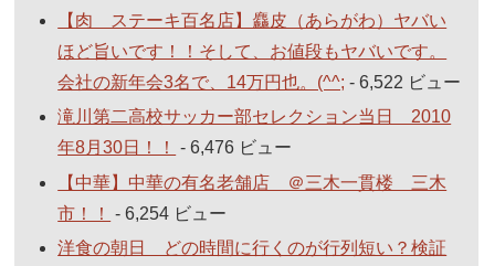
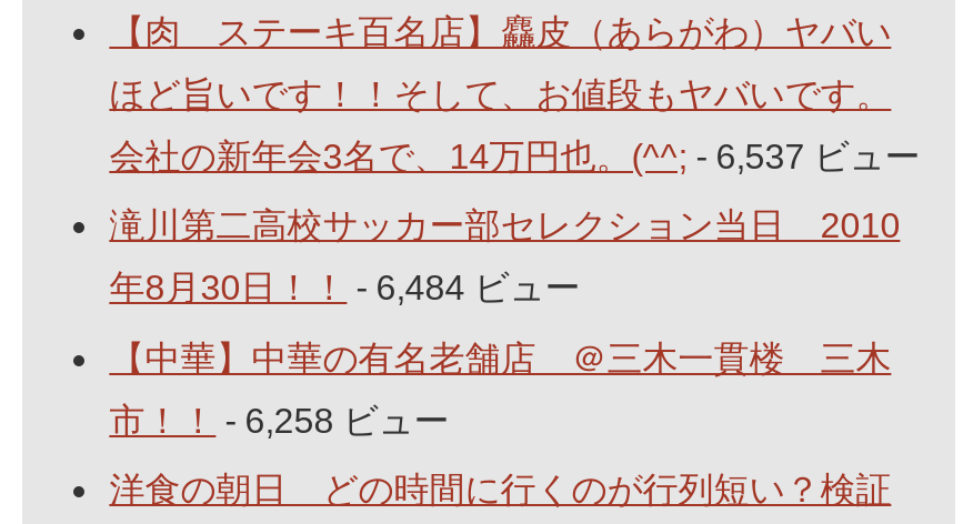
[58,73,461,92] 会社の新年会3名で、14万円也。(^^; - 6,522 ビュー -> [109,138,920,176] 会社の新年会3名で、14万円也。(^^; - 6,537 ビュー
[58,138,292,157] 年8月30日！！- 6,476 ビュー -> [109,270,580,307] 年8月30日！！- 6,484 ビュー
[58,204,227,223] 市！！- 6,254 ビュー -> [109,401,449,439] 市！！- 6,258 ビュー

